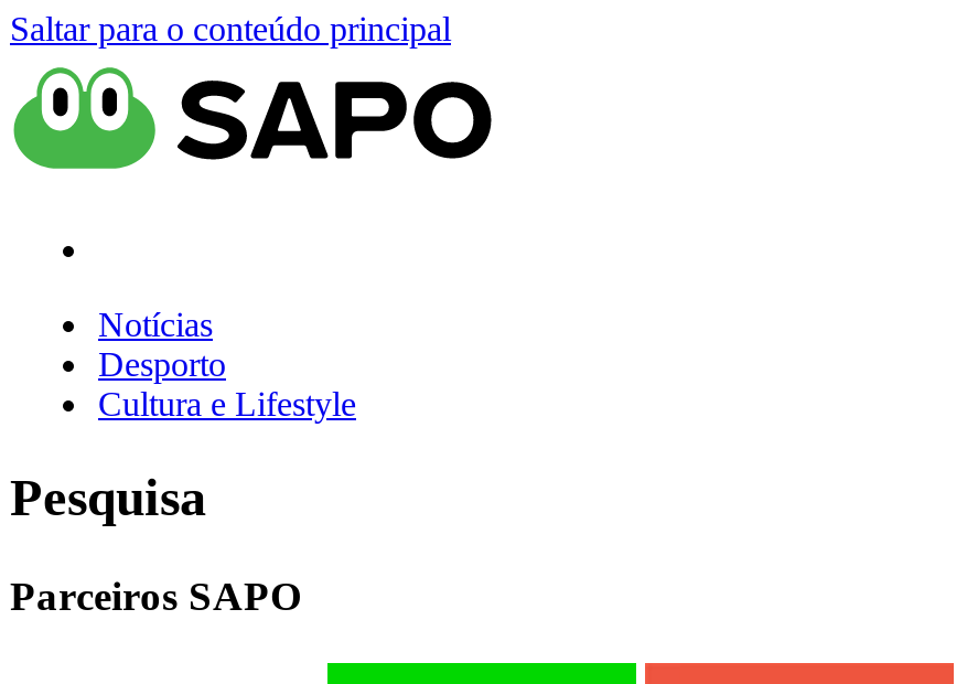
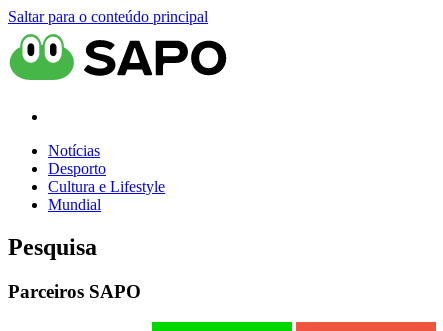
none -> [48,196,101,213] Mundial

